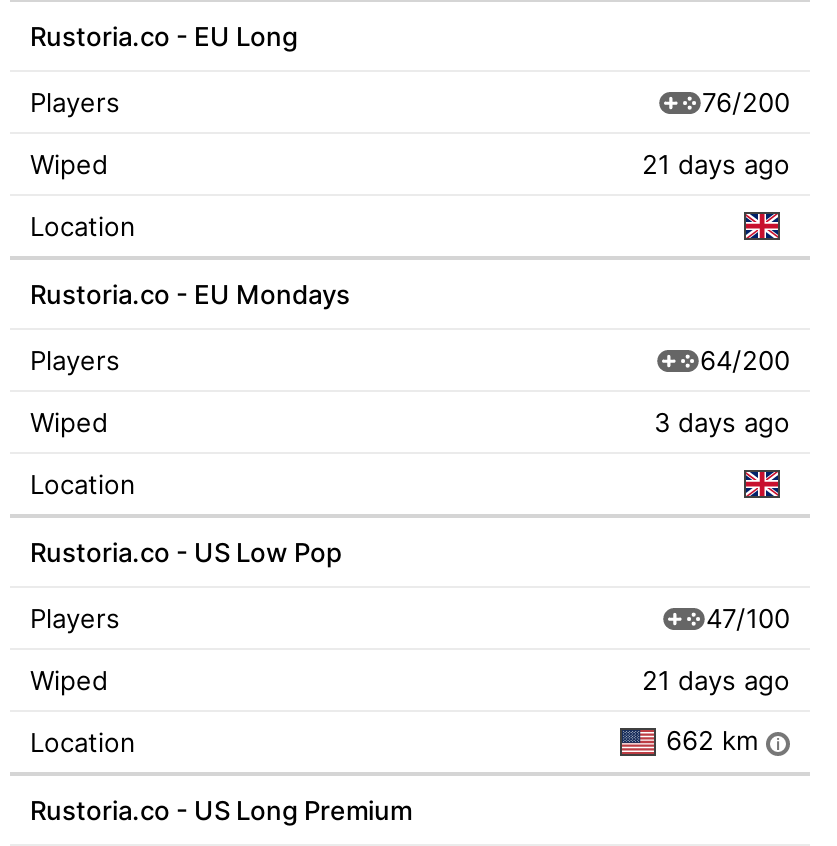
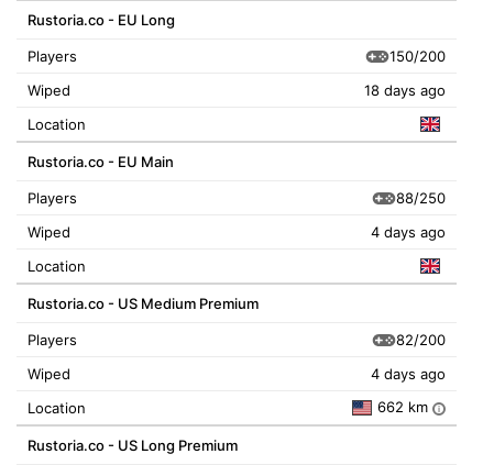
[702,85,790,117] 76/200 -> [389,47,446,64] 150/200
[642,148,790,180] 21 days ago -> [364,81,446,99] 18 days ago
[30,278,350,310] Rustoria.co - EU Mondays -> [28,153,174,170] Rustoria.co - EU Main
[700,343,790,375] 64/200 -> [396,189,446,206] 88/250
[654,406,790,438] 3 days ago -> [371,223,446,241] 4 days ago
[30,536,342,568] Rustoria.co - US Low Pop -> [28,295,259,312] Rustoria.co - US Medium Premium
[706,601,790,633] 47/100 -> [396,330,446,348] 82/200
[642,664,790,696] 21 days ago -> [371,365,446,383] 4 days ago

